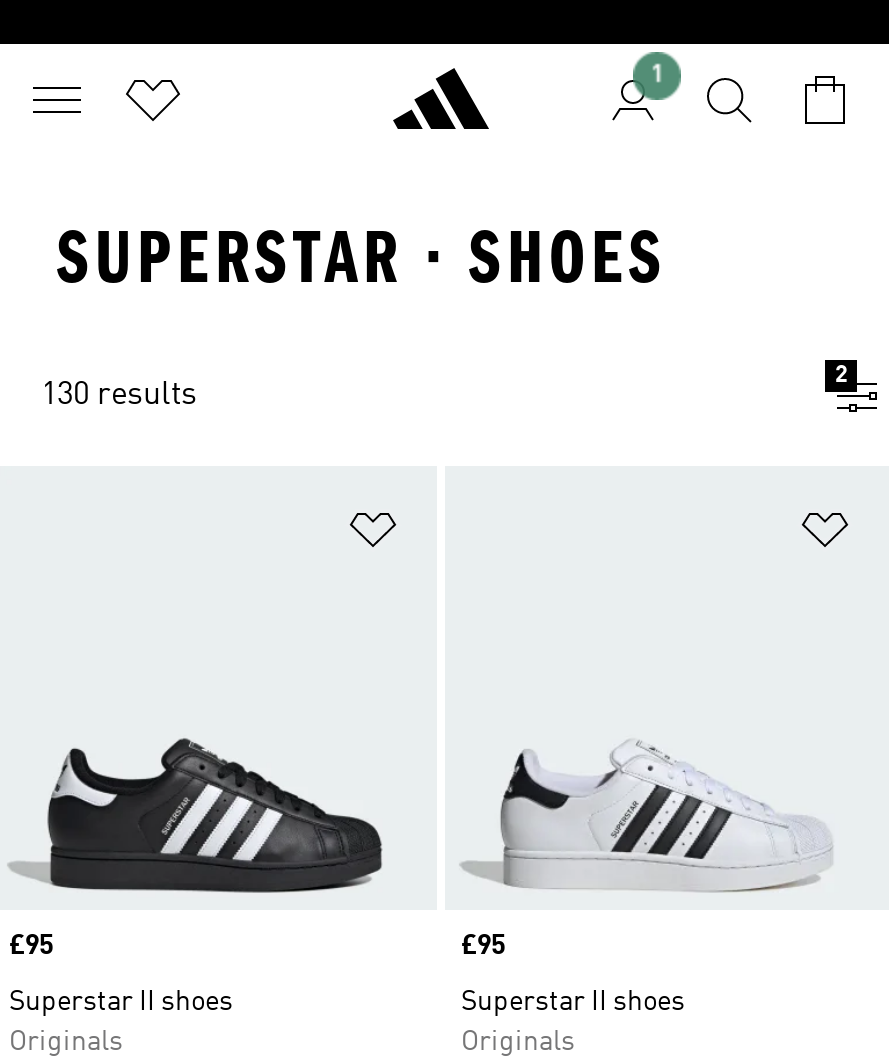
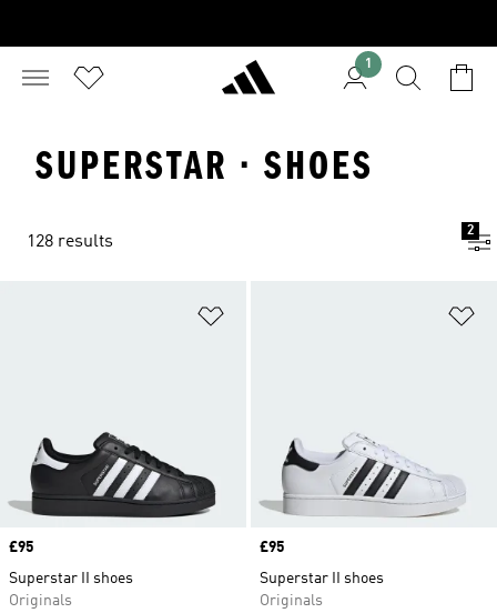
[41,380,197,412] 130 results -> [27,233,113,251] 128 results

